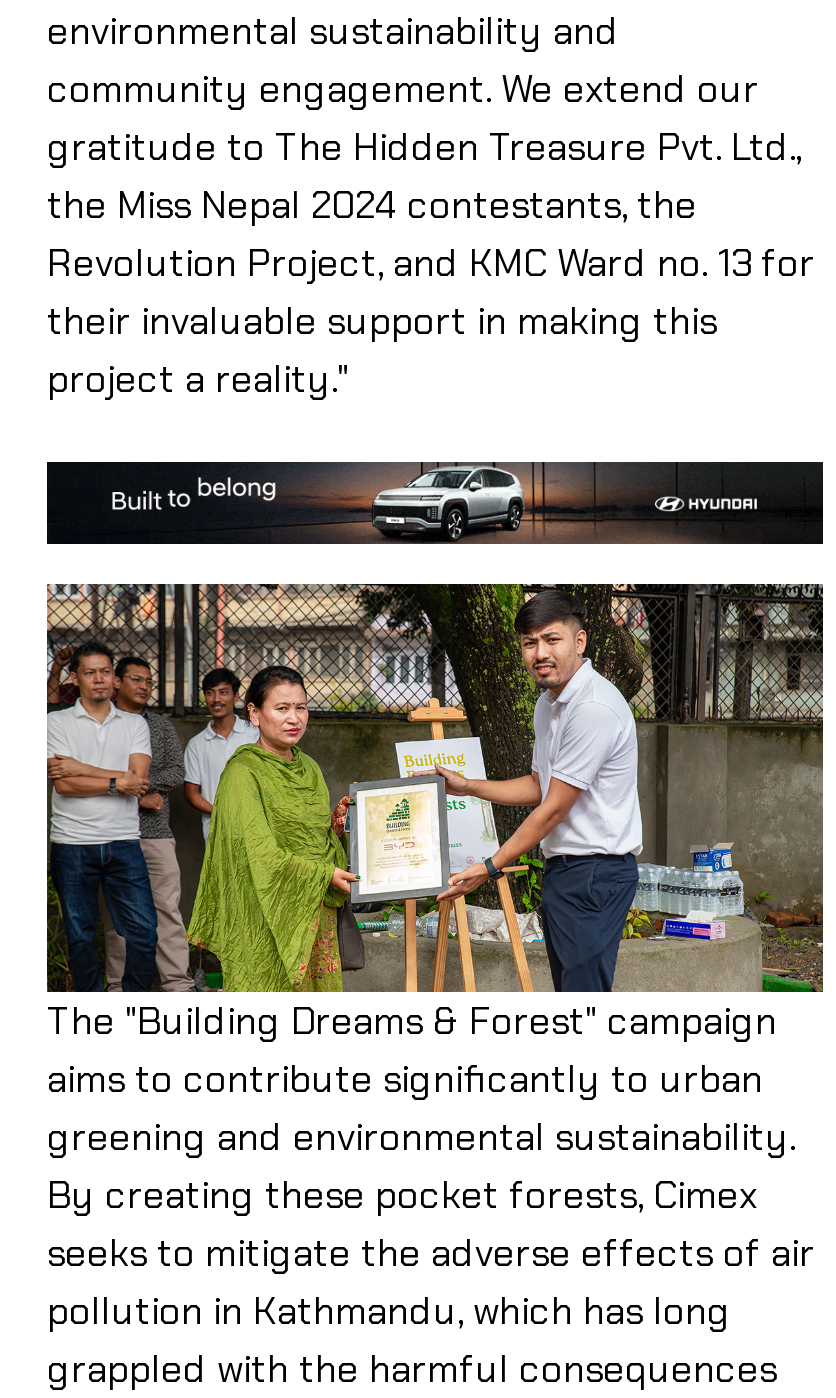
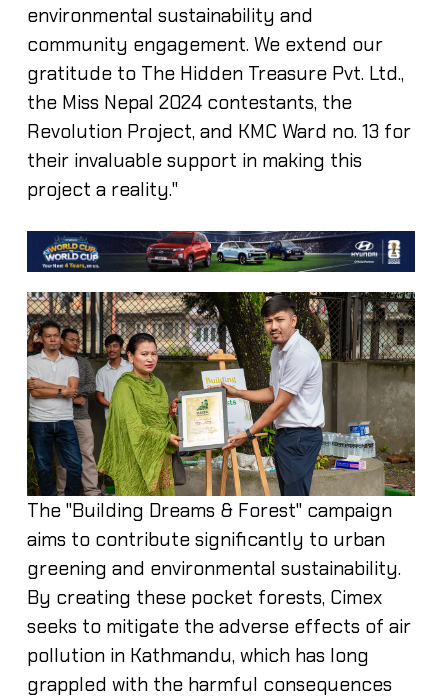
[47,462,823,544] [image] -> [27,231,415,272] [image]

